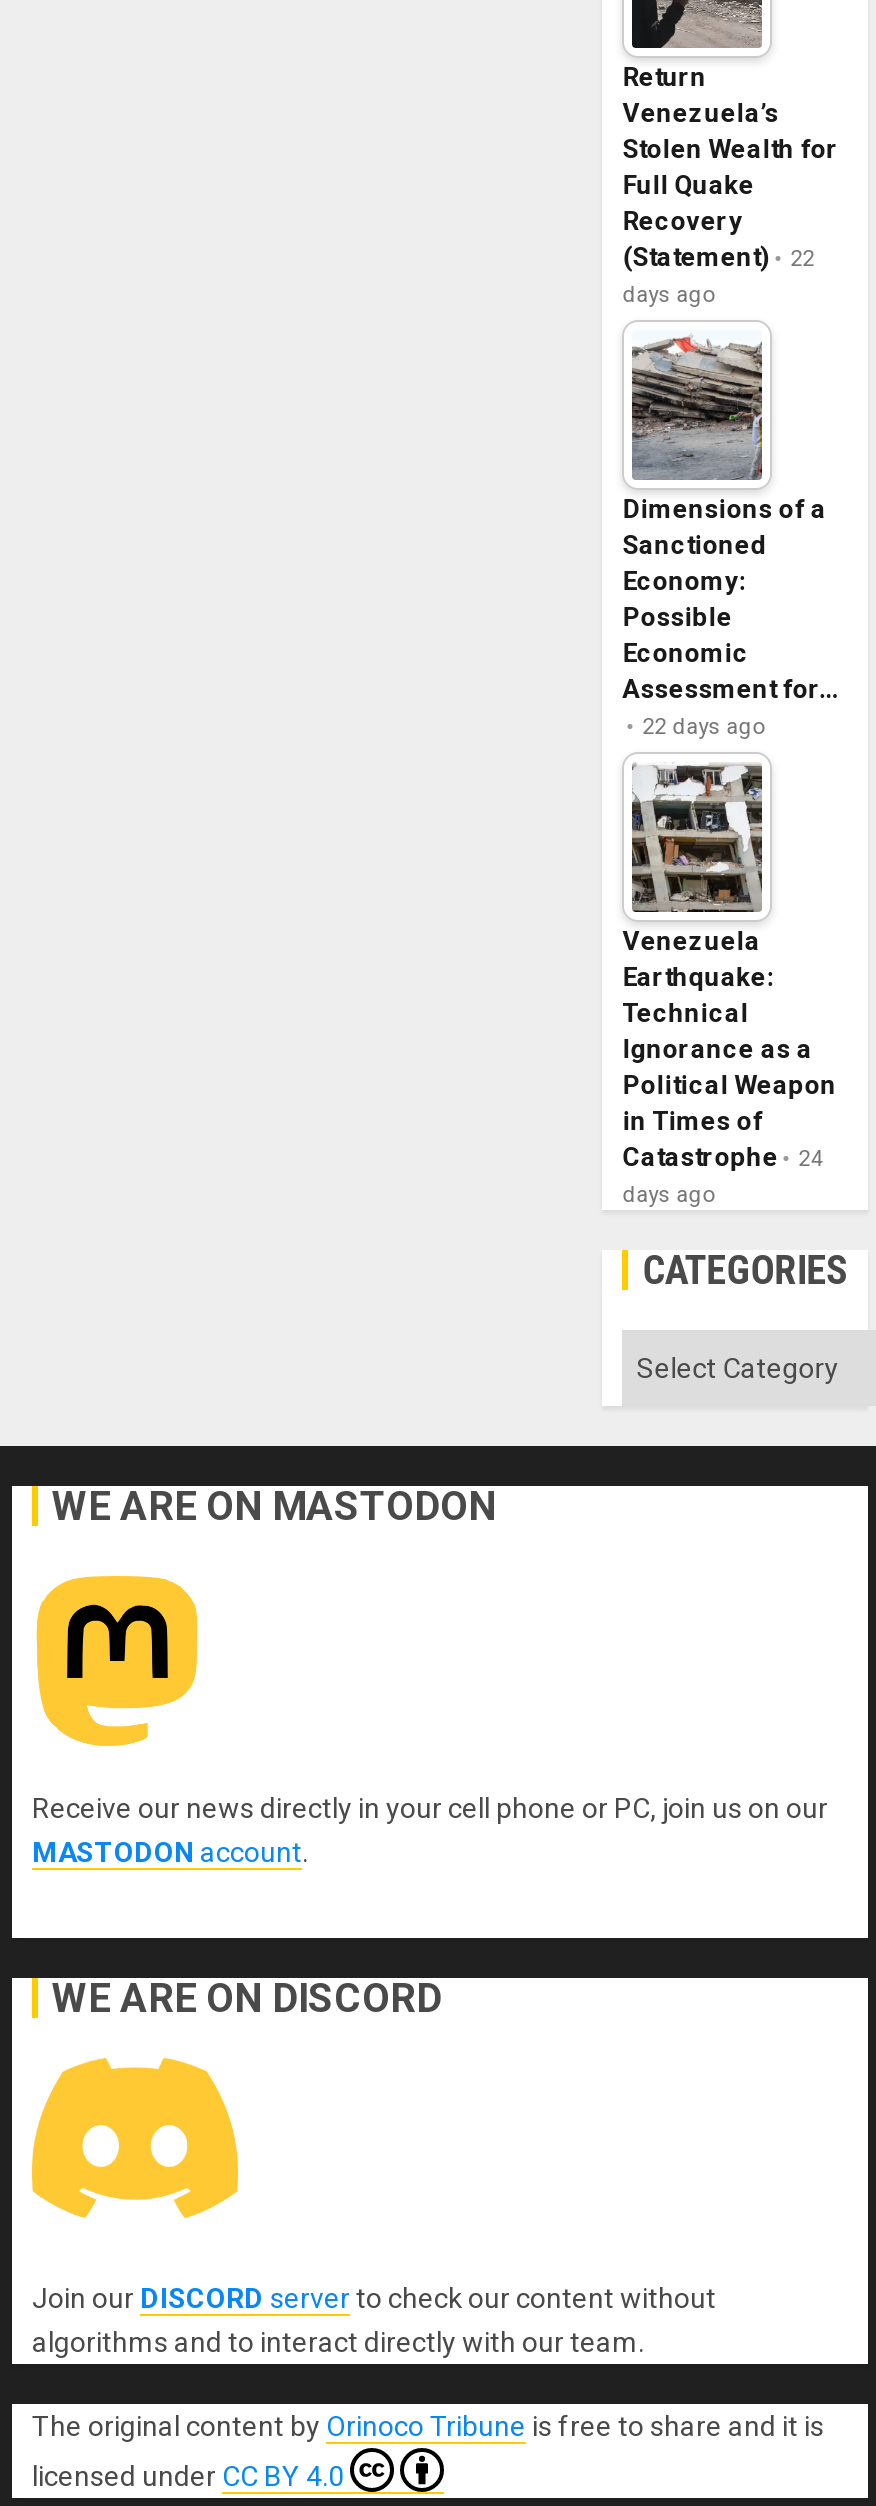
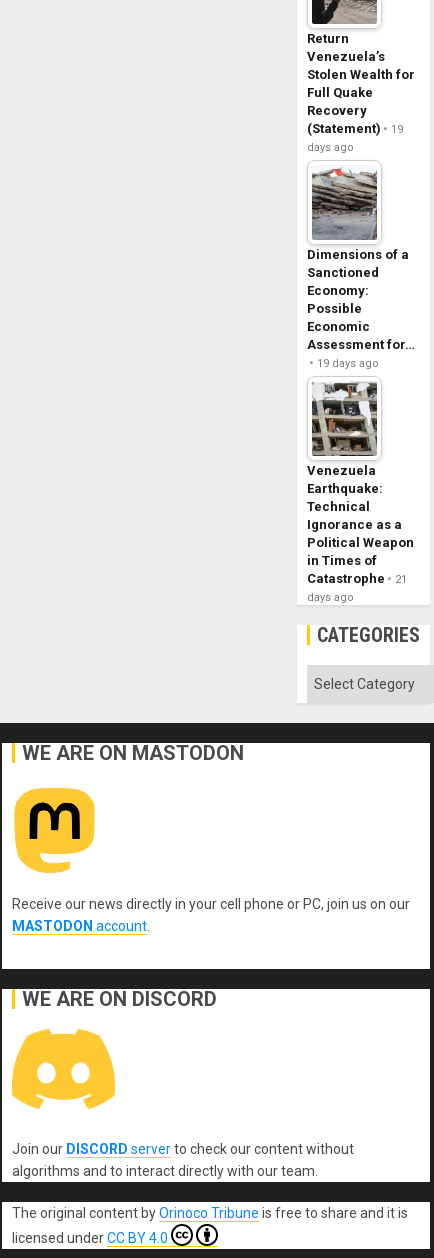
[623,242,815,272] (Statement) 22 -> [307,121,403,136] (Statement) 19
[643,714,767,740] 22 days ago -> [317,357,379,370] 19 days ago
[623,1142,823,1172] Catastrophe 24 -> [307,571,407,586] Catastrophe 21

